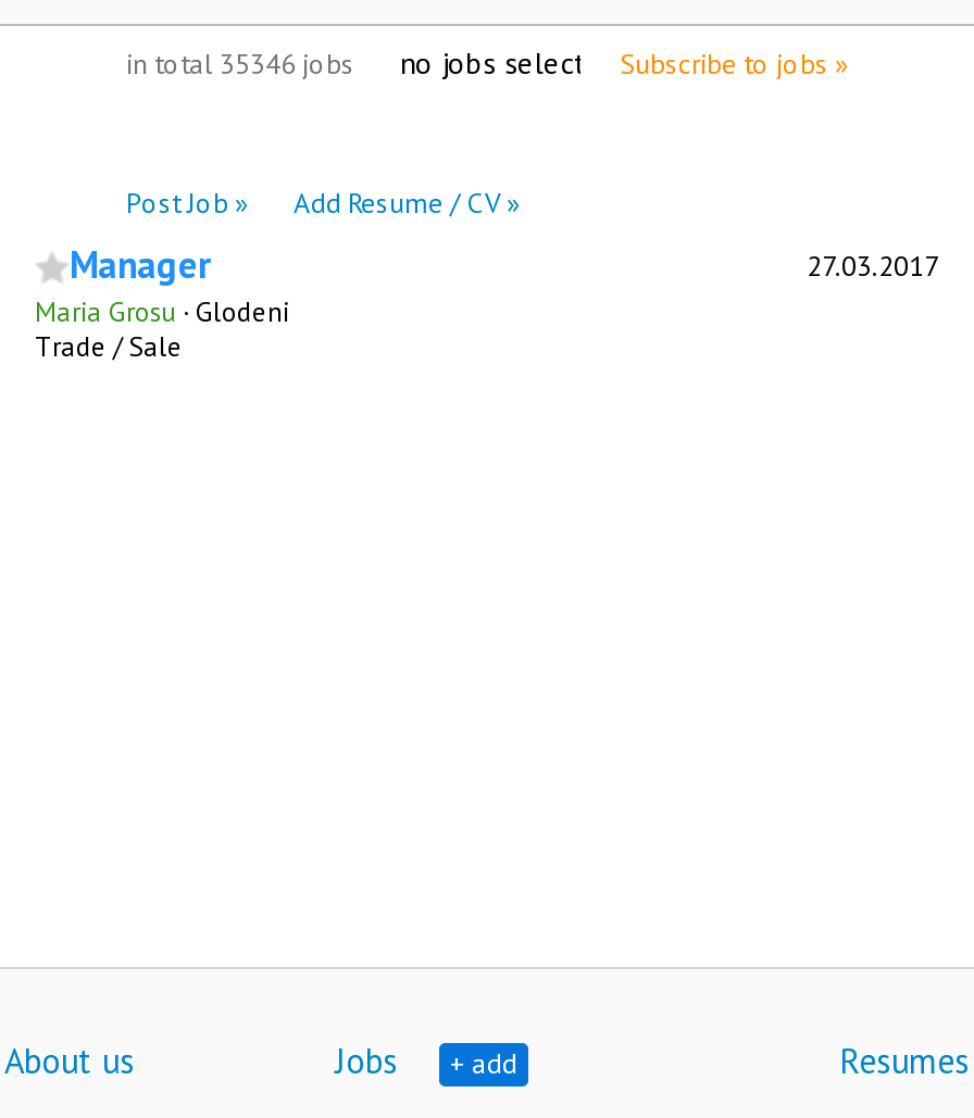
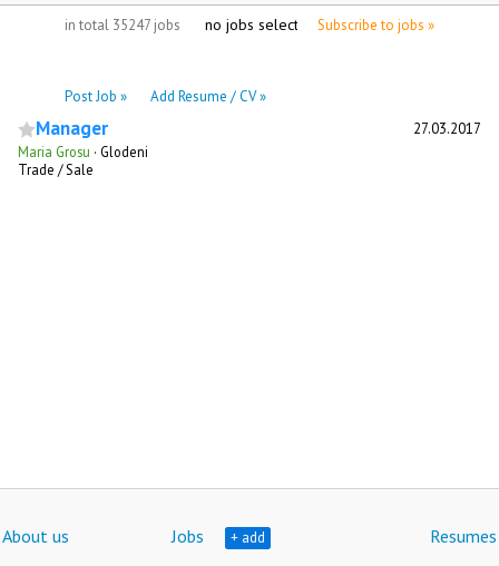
[126,46,354,83] in total 35346 jobs -> [65,16,180,35] in total 35247 jobs

